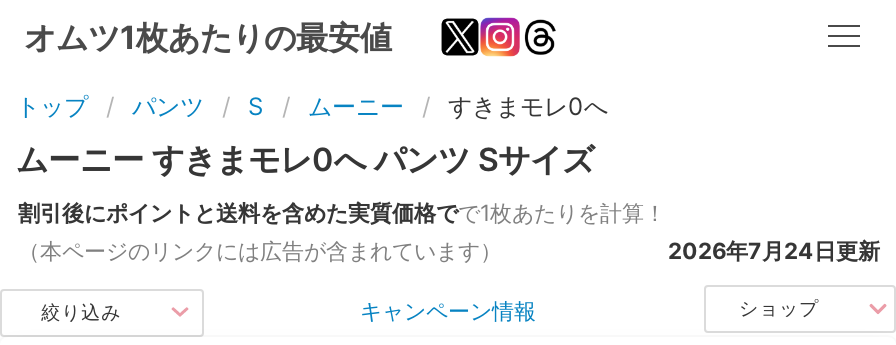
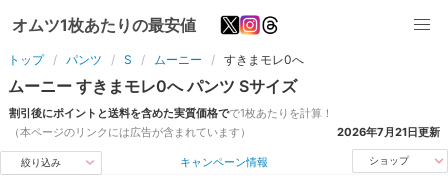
[668,237,880,265] 2026年7月24日更新 -> [337,125,440,139] 2026年7月21日更新

